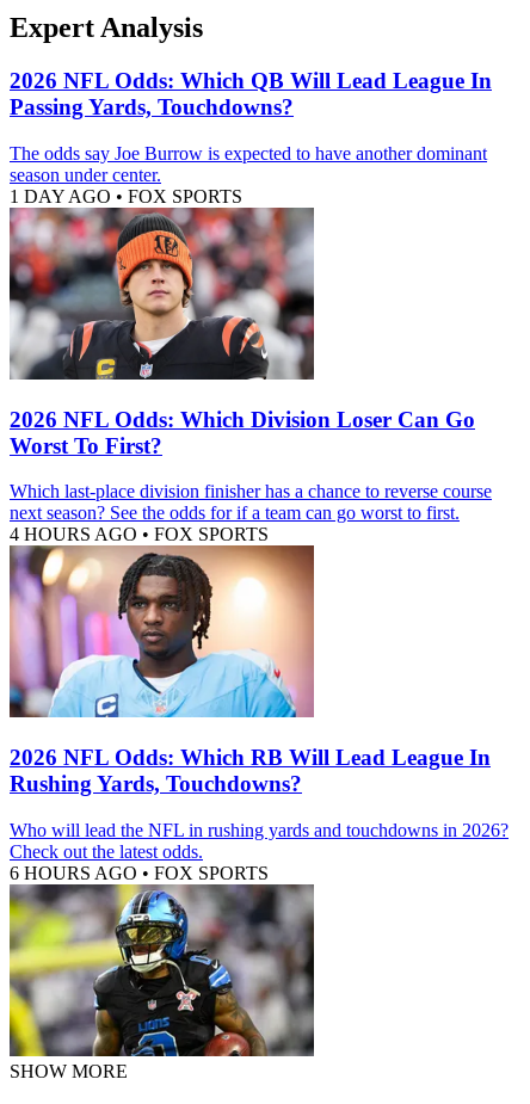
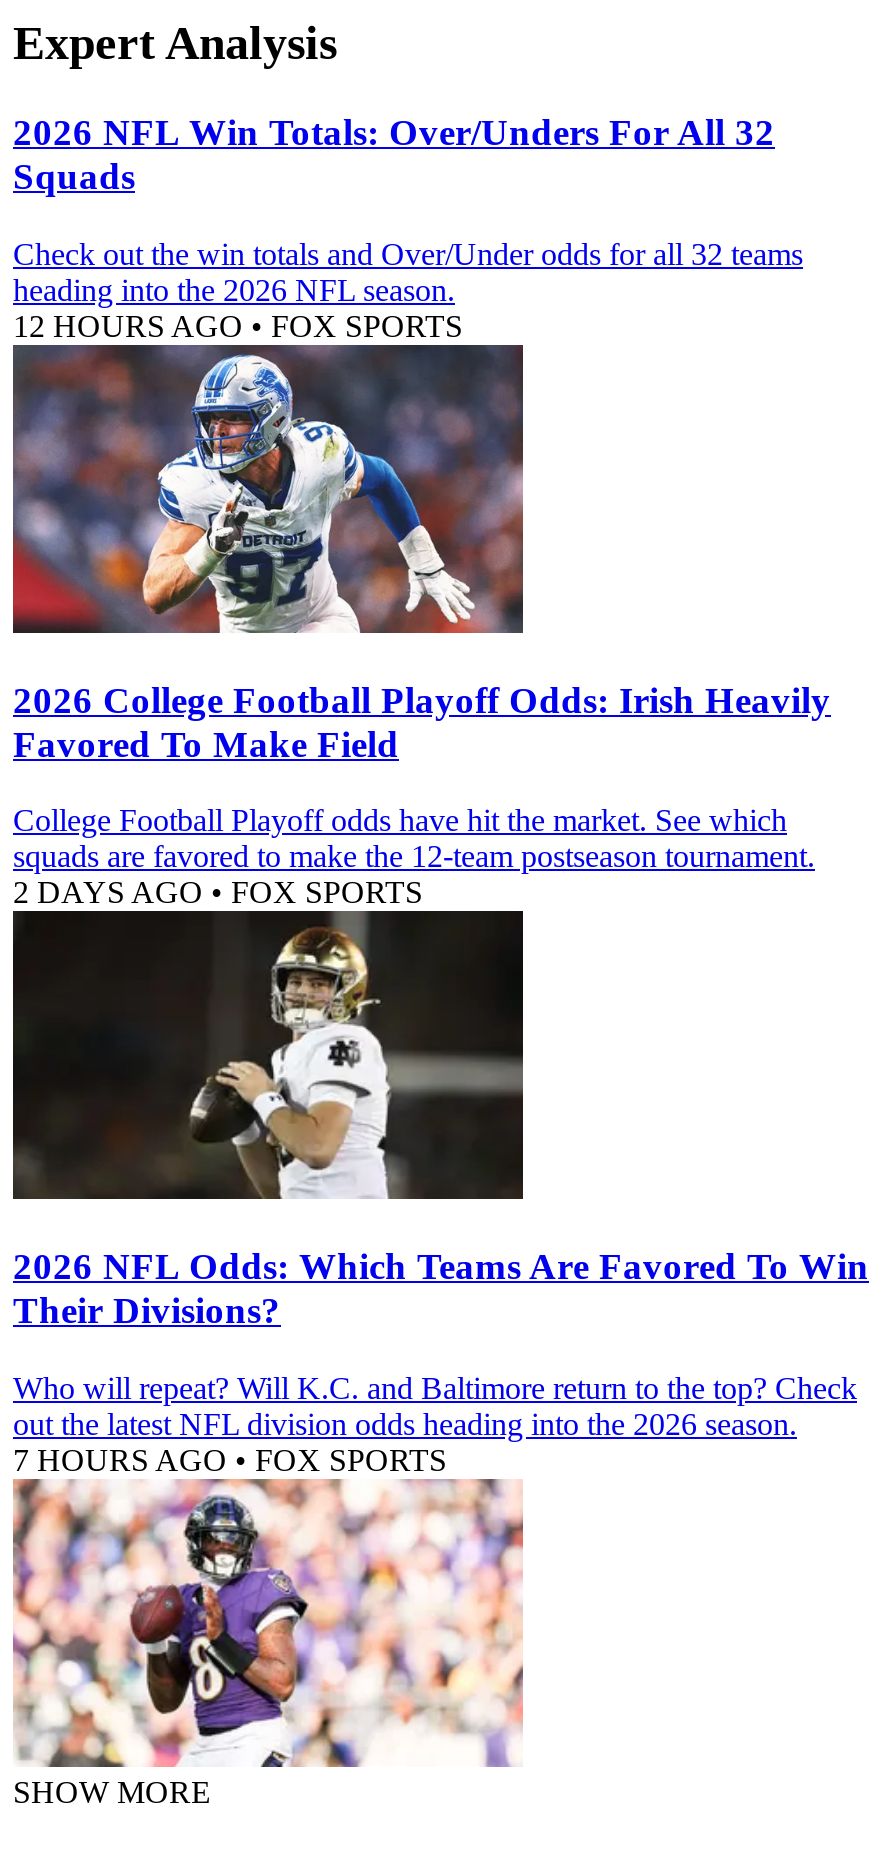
[10,68,492,120] 2026 NFL Odds: Which QB Will Lead League In | Passing Yards, Touchdowns? -> [13,111,775,197] 2026 NFL Win Totals: Over/Unders For All 32 | Squads
[10,143,487,206] The odds say Joe Burrow is expected to have another dominant | season under center. | 1 DAY AGO • FOX SPORTS -> [13,237,803,343] Check out the win totals and Over/Under odds for all 32 teams | heading into the 2026 NFL season. | 12 HOURS AGO • FOX SPORTS
[8,208,475,458] [image] | 2026 NFL Odds: Which Division Loser Can Go | Worst To First? -> [11,347,831,764] [image] | 2026 College Football Playoff Odds: Irish Heavily | Favored To Make Field
[8,481,492,718] [image] | Which last-place division finisher has a chance to reverse course | next season? See the odds for if a team can go worst to first. | 4 HOURS AGO • FOX SPORTS -> [11,804,815,1201] [image] | College Football Playoff odds have hit the market. See which | squads are favored to make the 12-team postseason tournament. | 2 DAYS AGO • FOX SPORTS
[10,745,491,796] 2026 NFL Odds: Which RB Will Lead League In | Rushing Yards, Touchdowns? -> [13,1245,869,1331] 2026 NFL Odds: Which Teams Are Favored To Win | Their Divisions?
[10,820,509,883] Who will lead the NFL in rushing yards and touchdowns in 2026? | Check out the latest odds. | 6 HOURS AGO • FOX SPORTS -> [13,1371,857,1477] Who will repeat? Will K.C. and Baltimore return to the top? Check | out the latest NFL division odds heading into the 2026 season. | 7 HOURS AGO • FOX SPORTS
[8,883,315,1057] [image] -> [11,1479,525,1769] [image]

